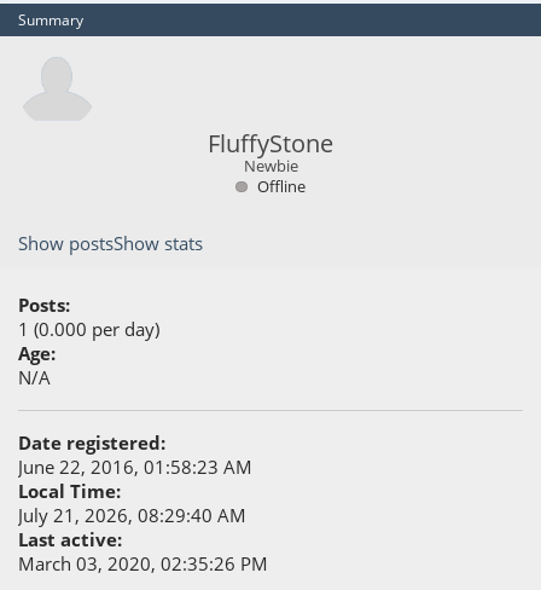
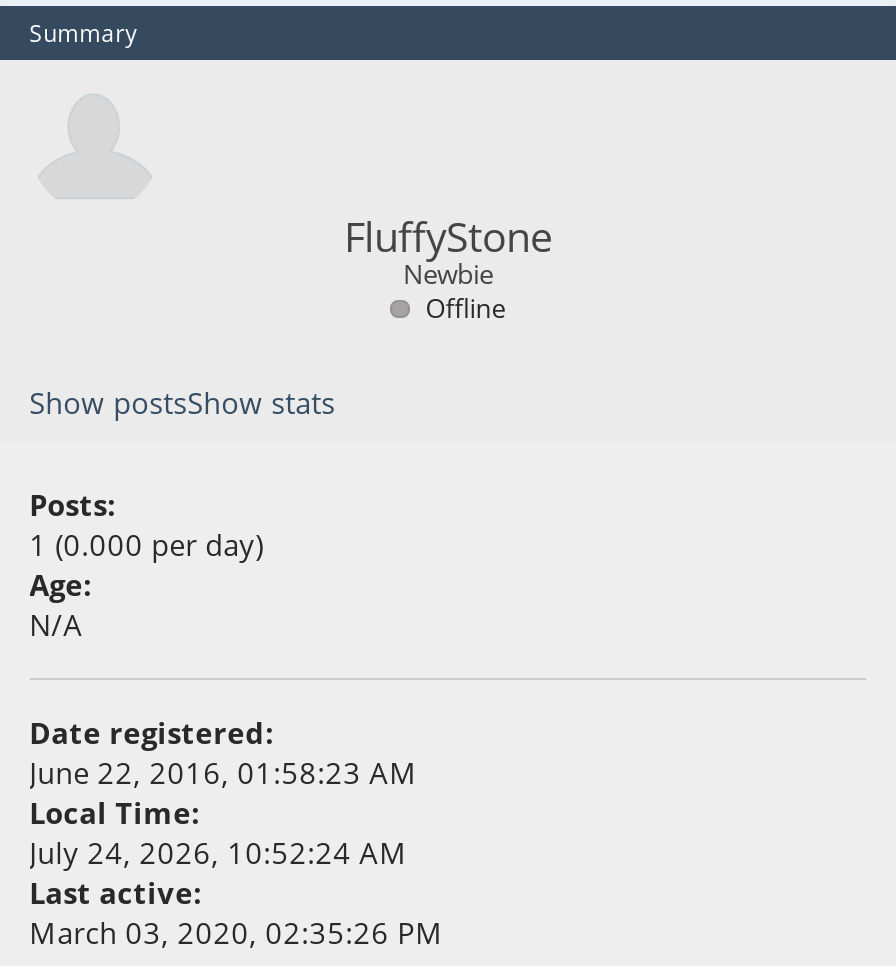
[18,503,246,527] July 21, 2026, 08:29:40 AM -> [29,833,407,873] July 24, 2026, 10:52:24 AM

